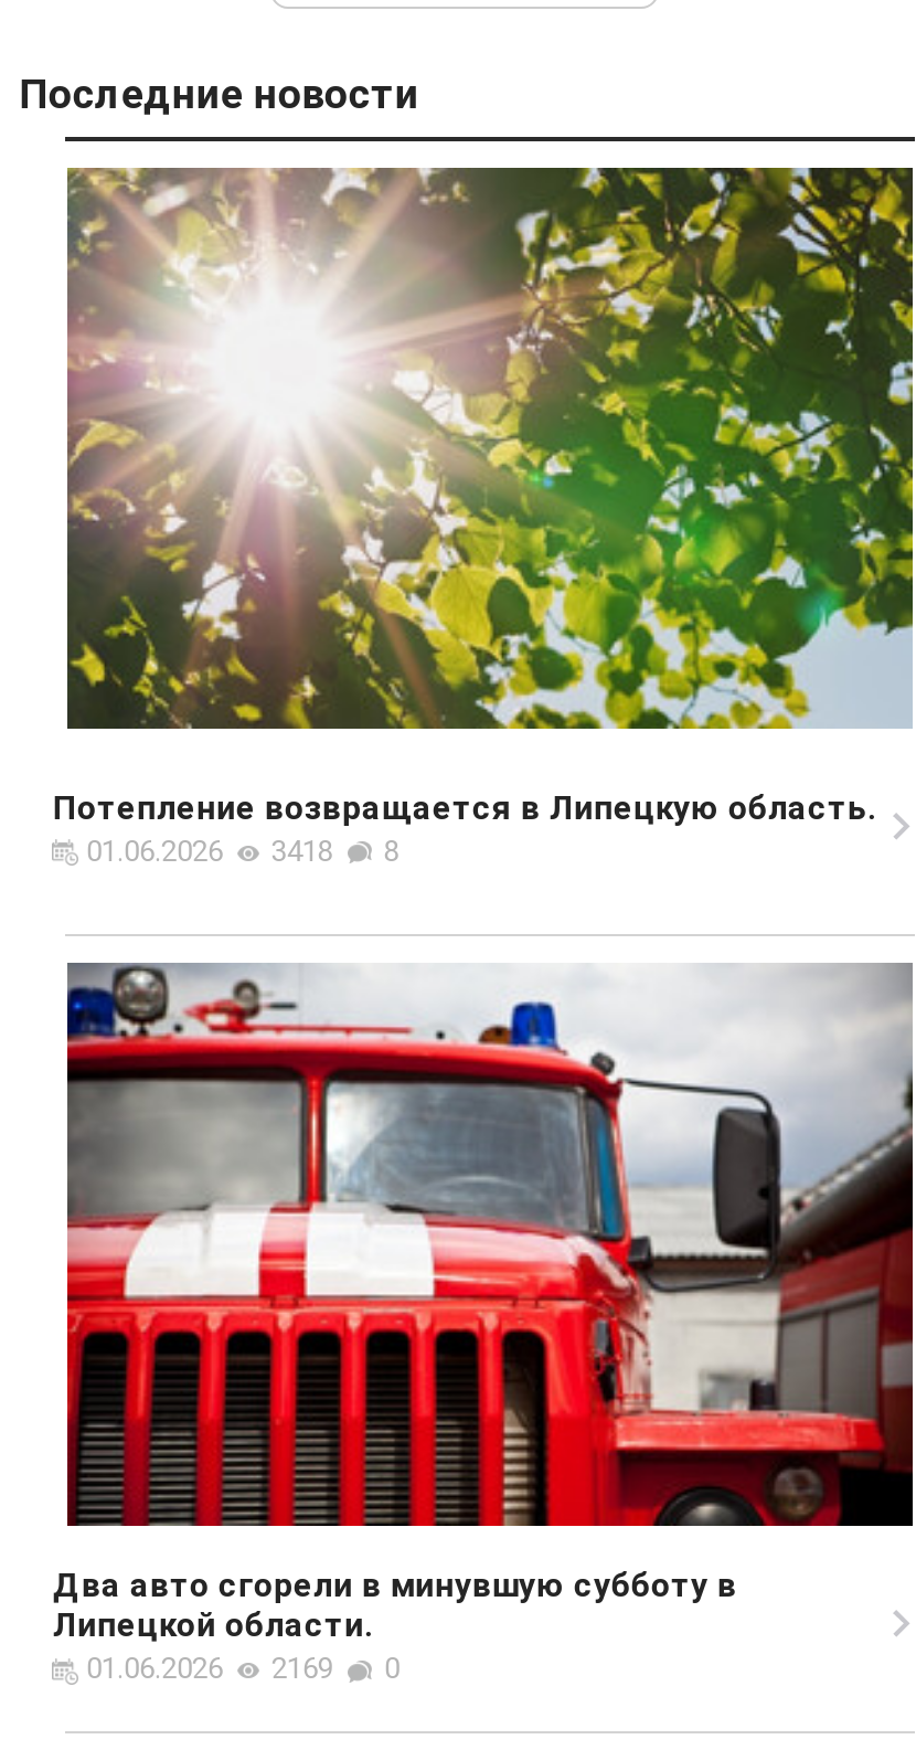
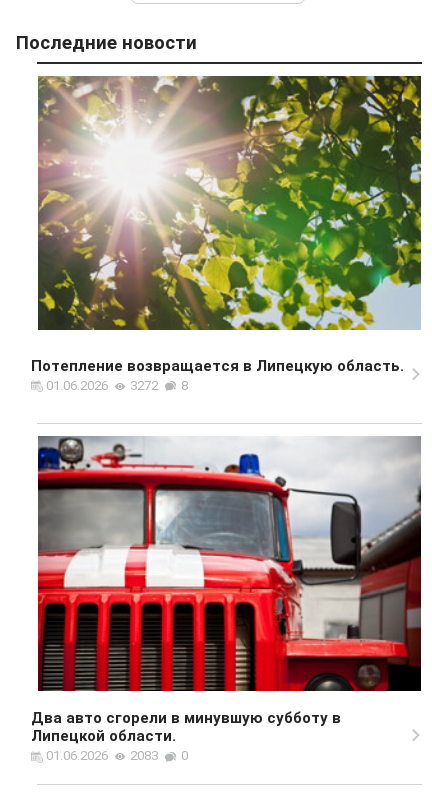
[86,834,399,868] 01.06.2026 3418 8 -> [46,378,188,393] 01.06.2026 3272 8
[86,1652,399,1685] 01.06.2026 2169 0 -> [46,748,188,763] 01.06.2026 2083 0

